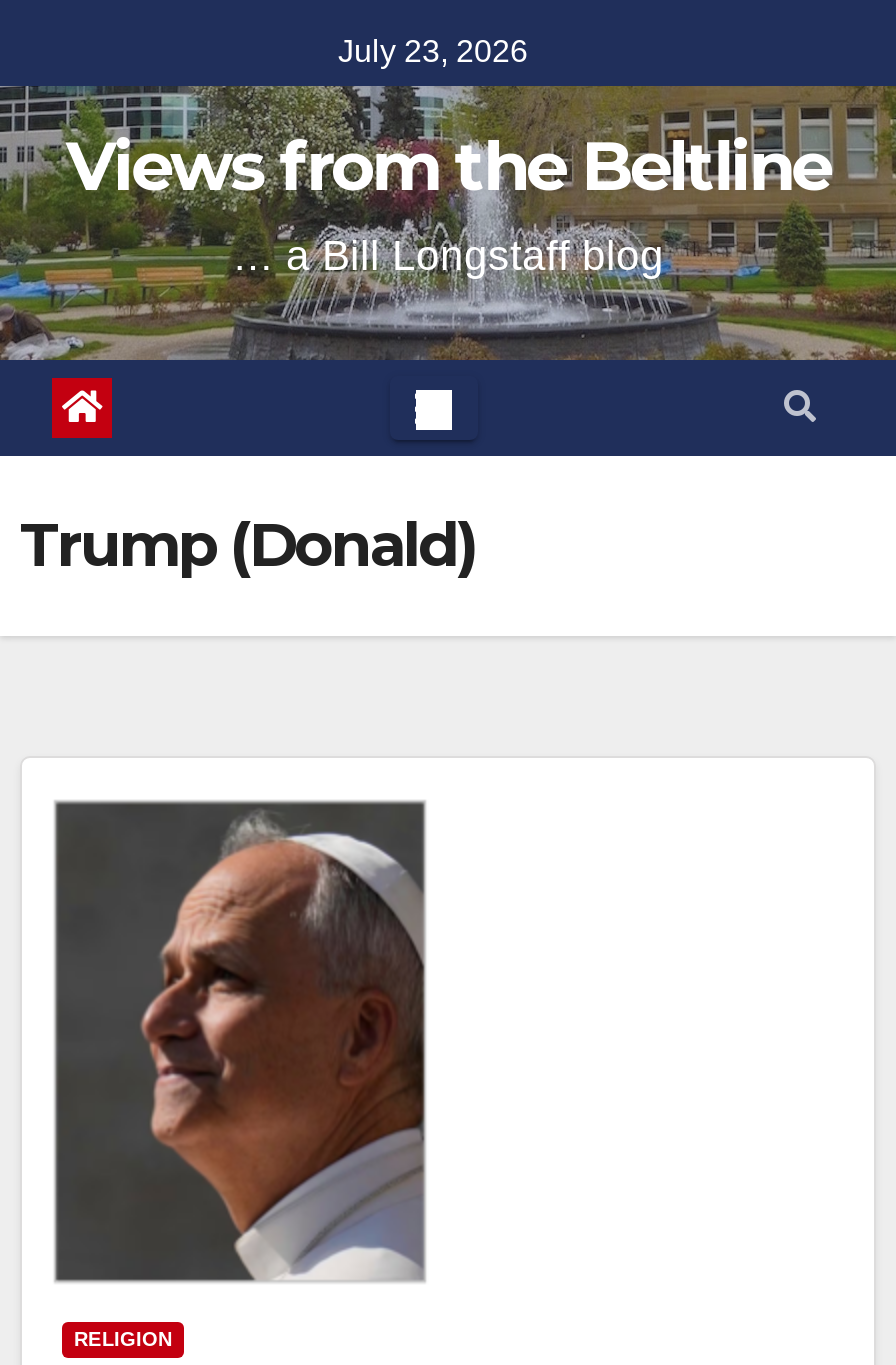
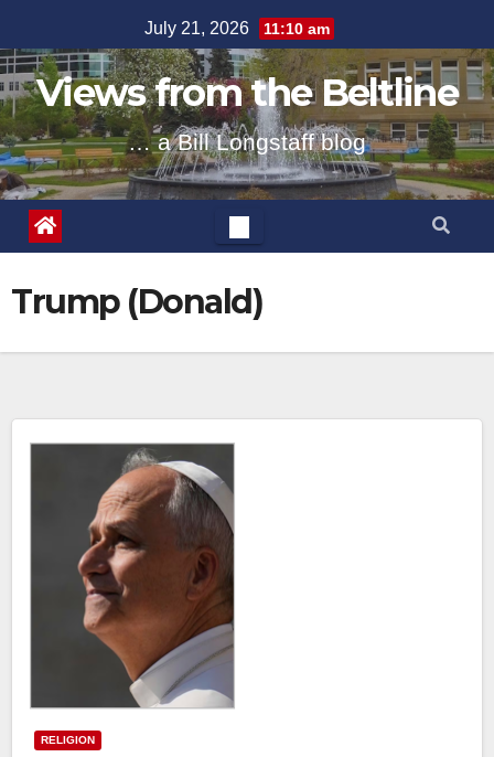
[338,34,528,68] July 23, 2026 -> [144,19,329,38] July 21, 2026 11:10 am

